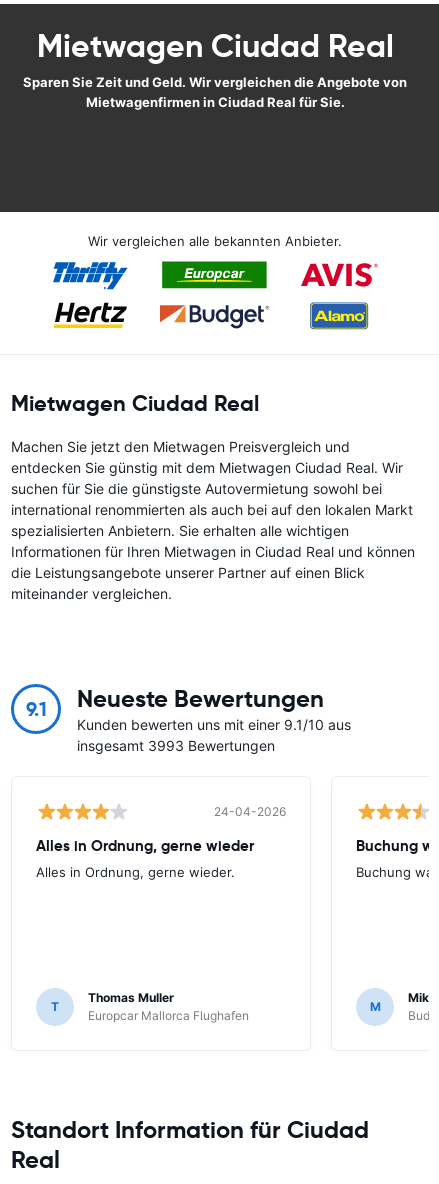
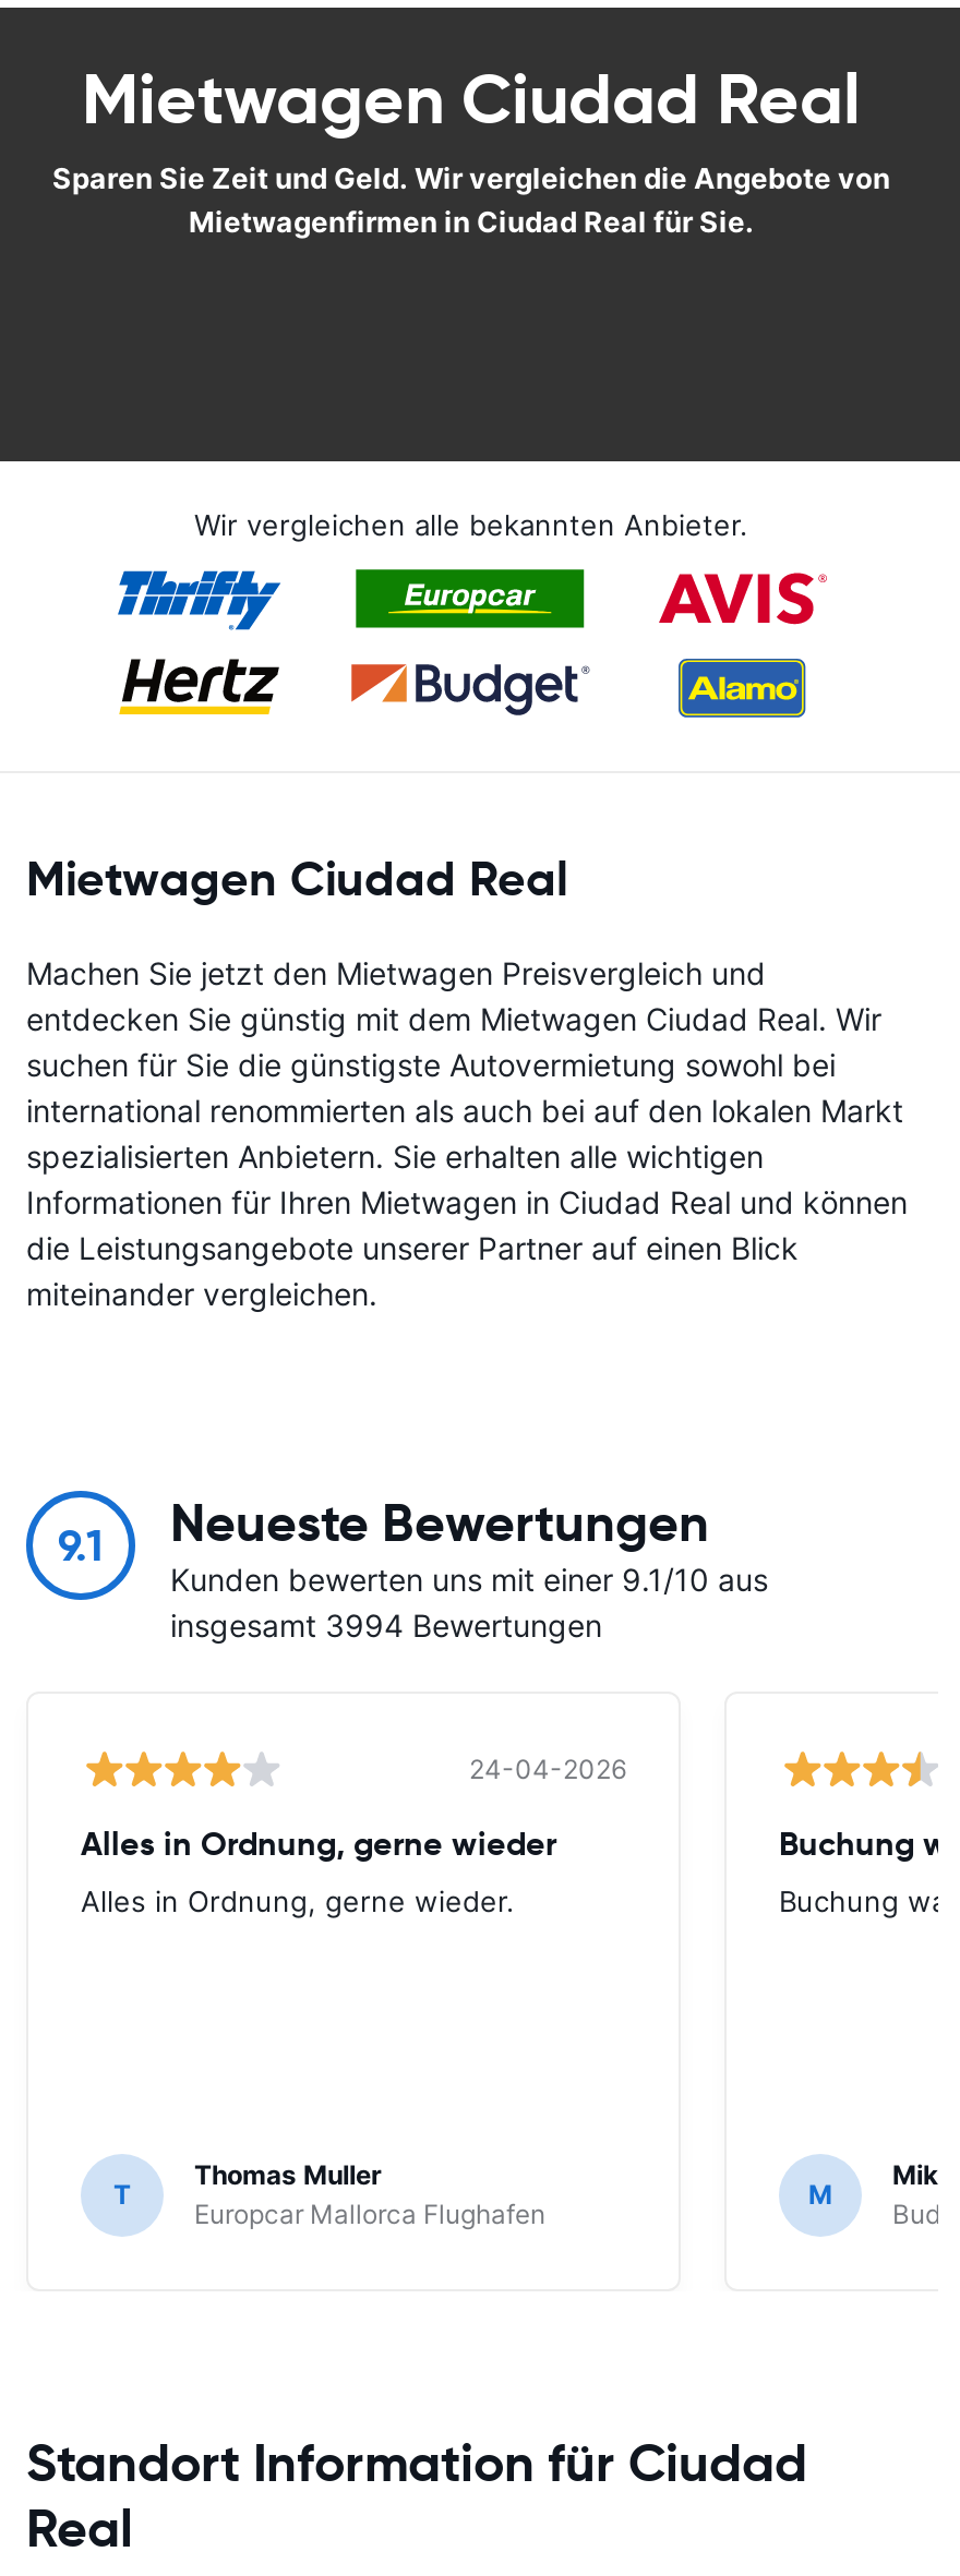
[77,737,275,754] insgesamt 3993 Bewertungen -> [170,1606,602,1644] insgesamt 3994 Bewertungen

